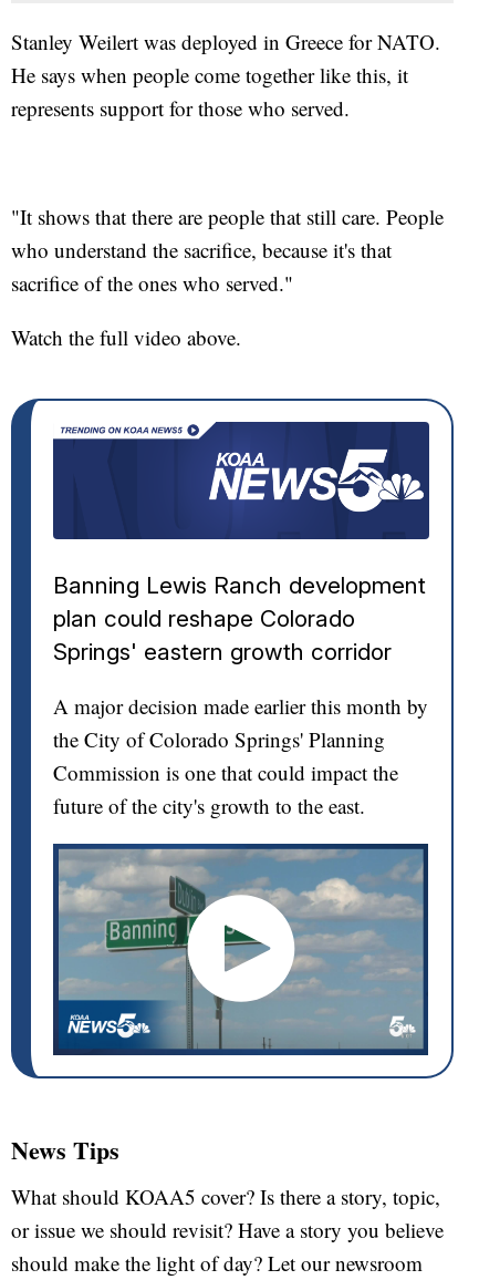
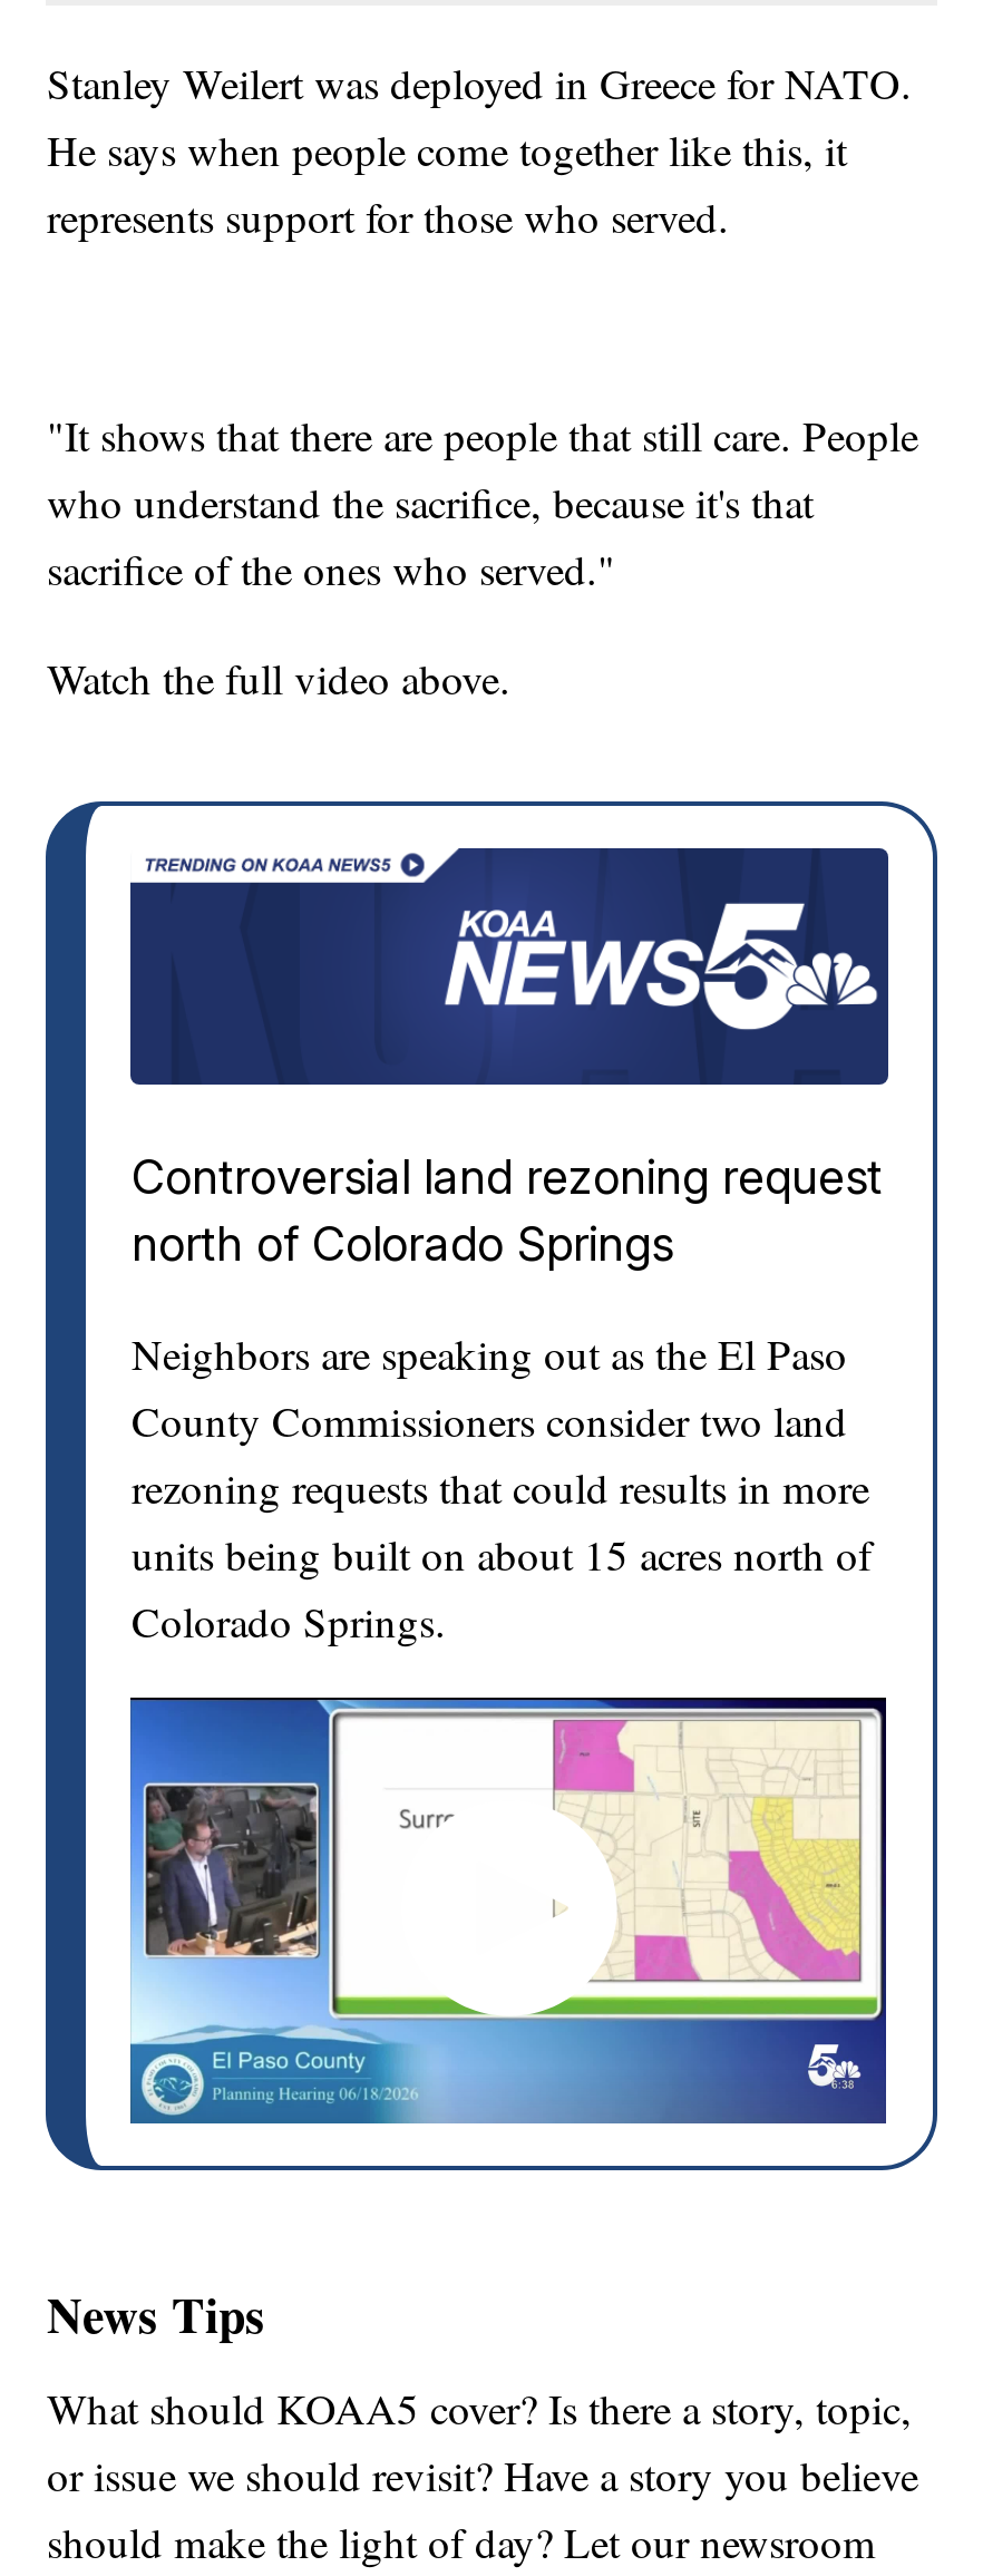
[54,572,426,666] Banning Lewis Ranch development | plan could reshape Colorado | Springs' eastern growth corridor -> [132,1150,883,1273] Controversial land rezoning request | north of Colorado Springs
[54,692,429,820] A major decision made earlier this month by | the City of Colorado Springs' Planning | Commission is one that could impact the | future of the city's growth to the east. -> [132,1326,872,1649] Neighbors are speaking out as the El Paso | County Commissioners consider two land | rezoning requests that could results in more | units being built on about 15 acres north of | Colorado Springs.
[52,844,428,1056] [image] -> [128,1695,886,2126] [image]

